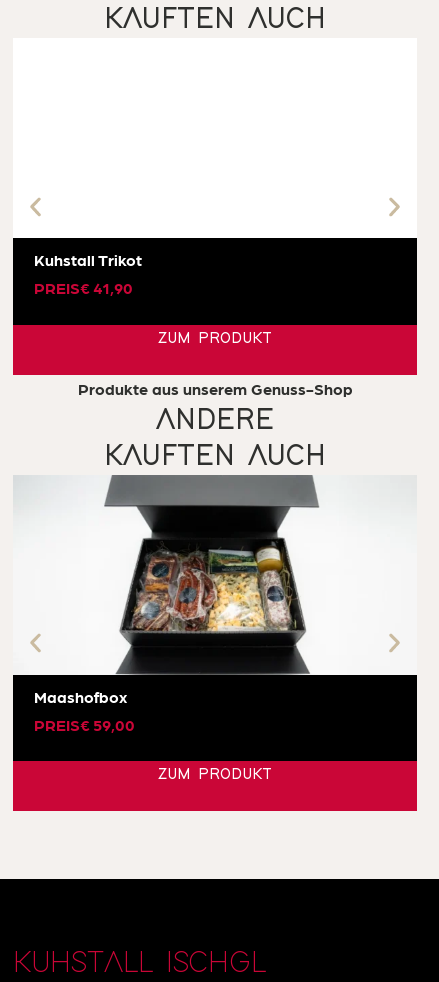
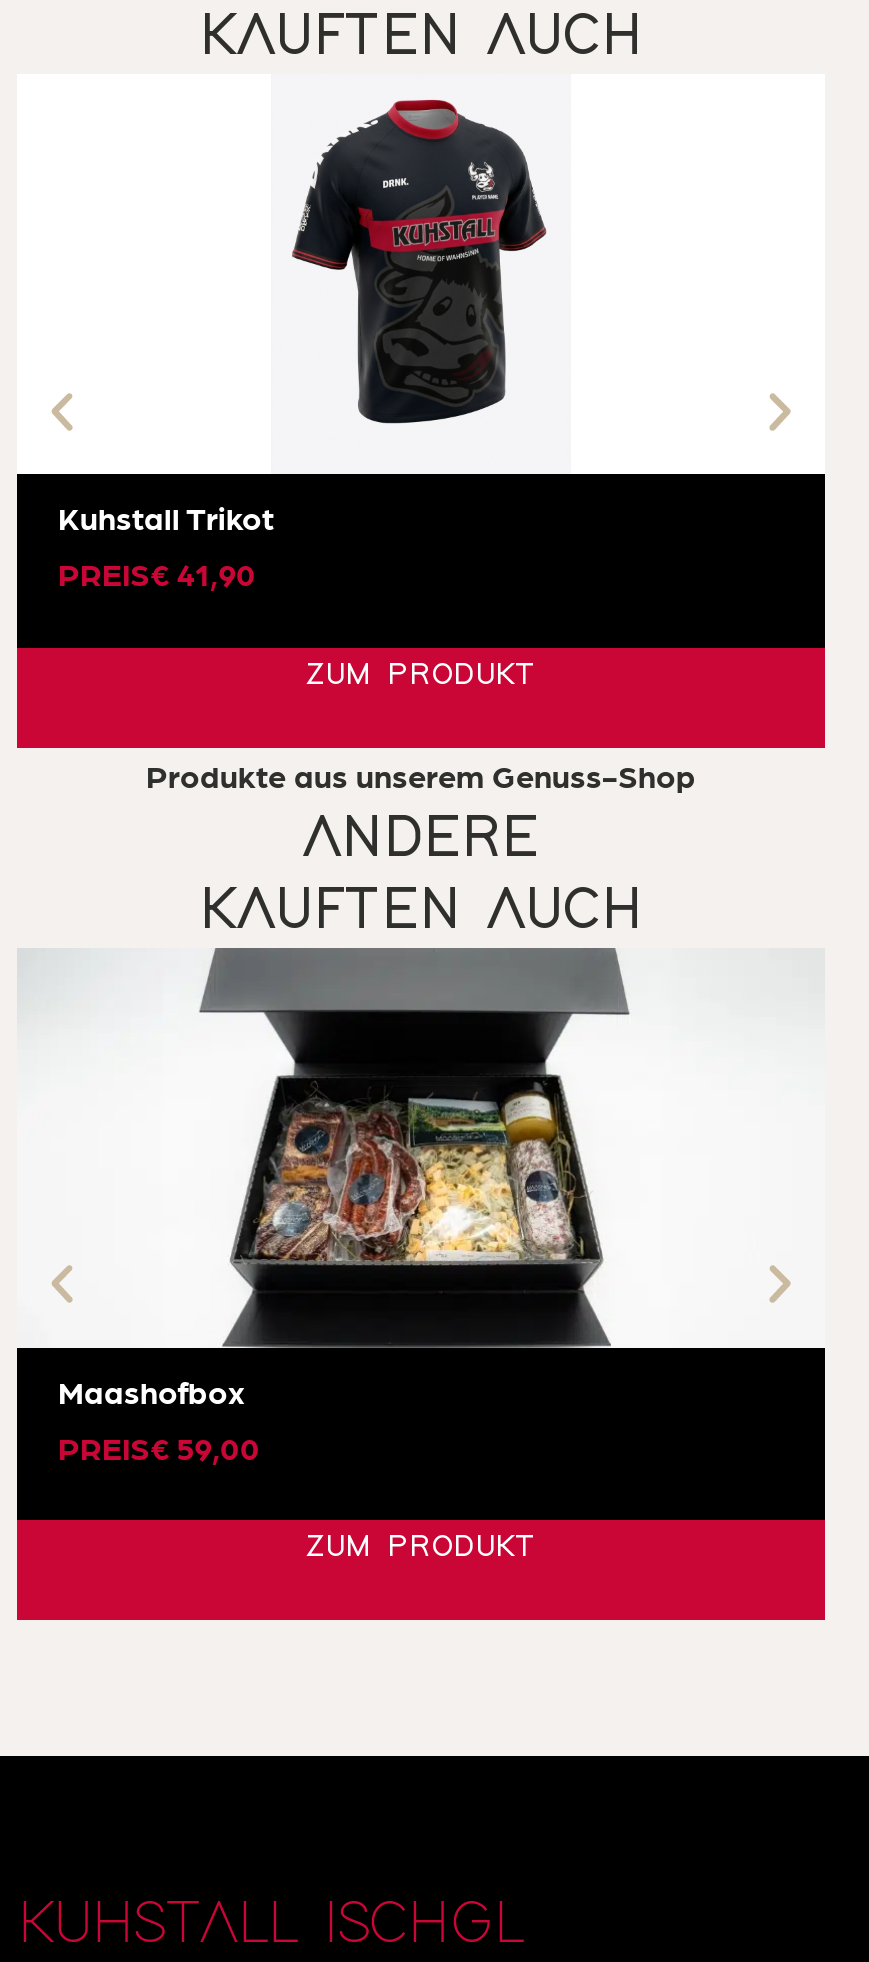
none -> [291,98,549,426] [image]

